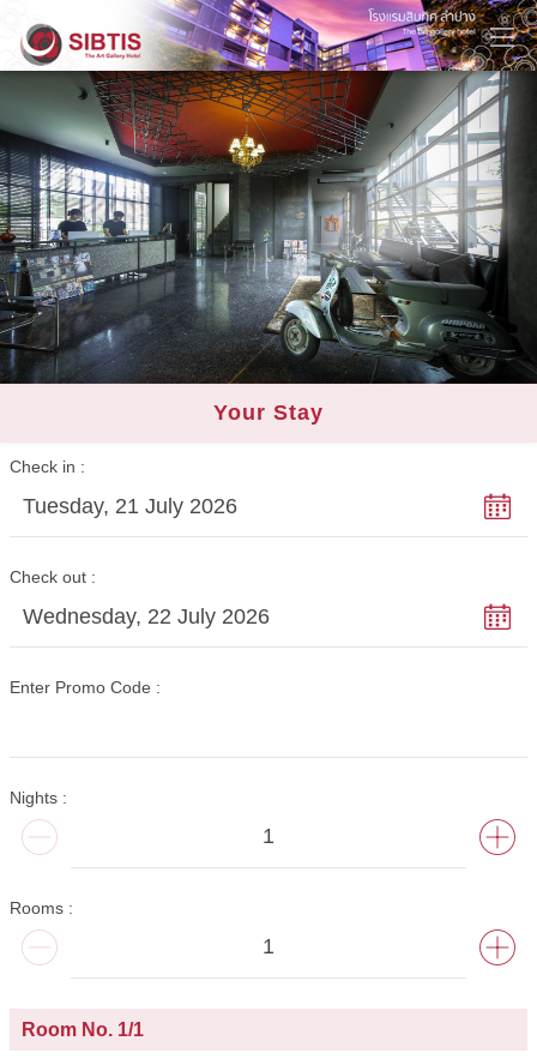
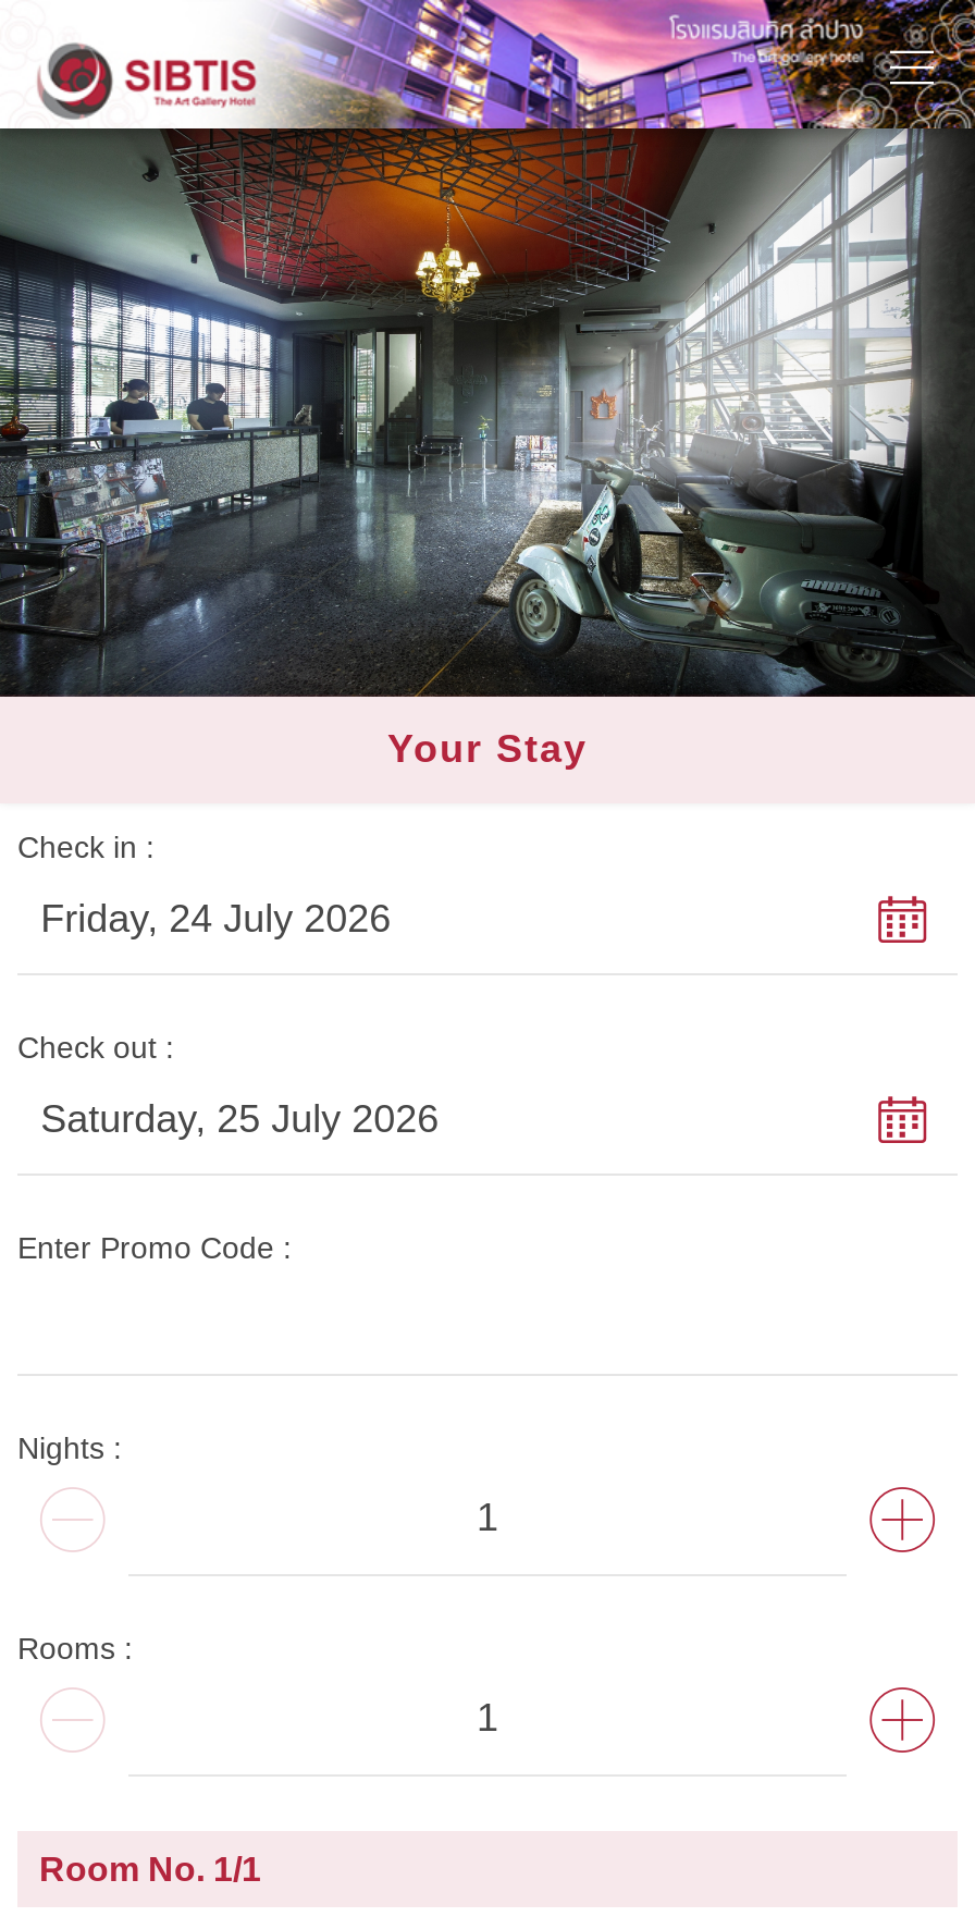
[22,494,237,518] Tuesday, 21 July 2026 -> [41,897,391,941] Friday, 24 July 2026
[22,604,269,628] Wednesday, 22 July 2026 -> [41,1097,439,1141] Saturday, 25 July 2026

